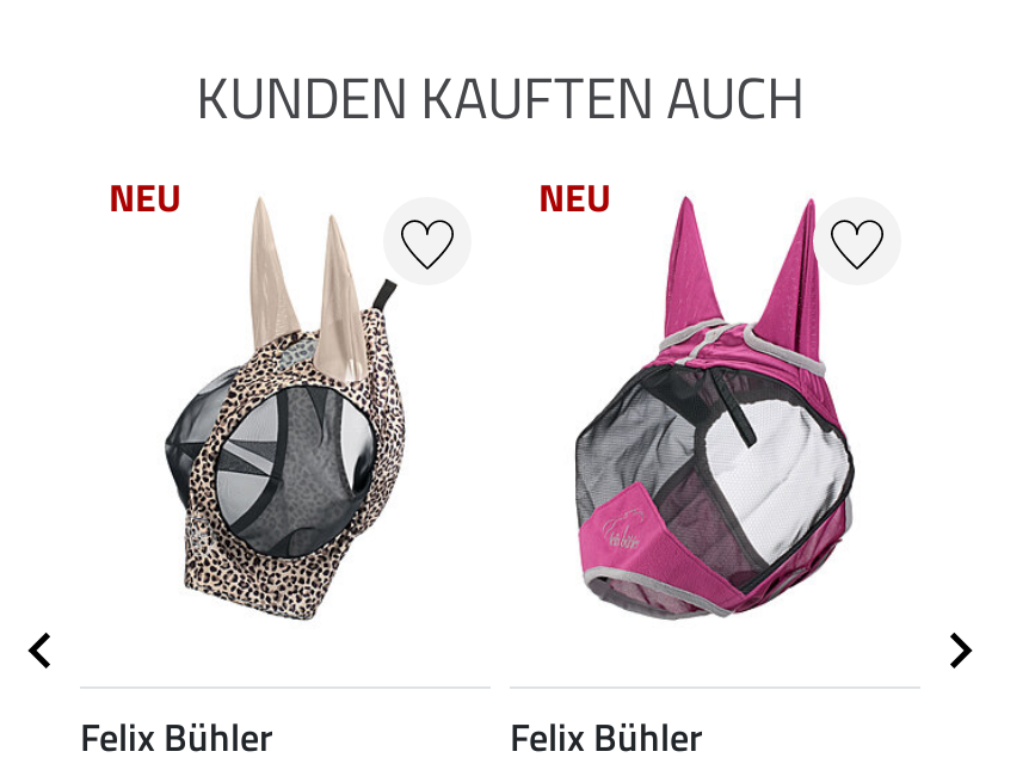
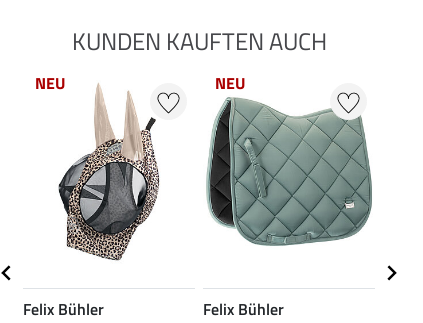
[519,195,913,622] [image] -> [206,83,373,260] [image]

